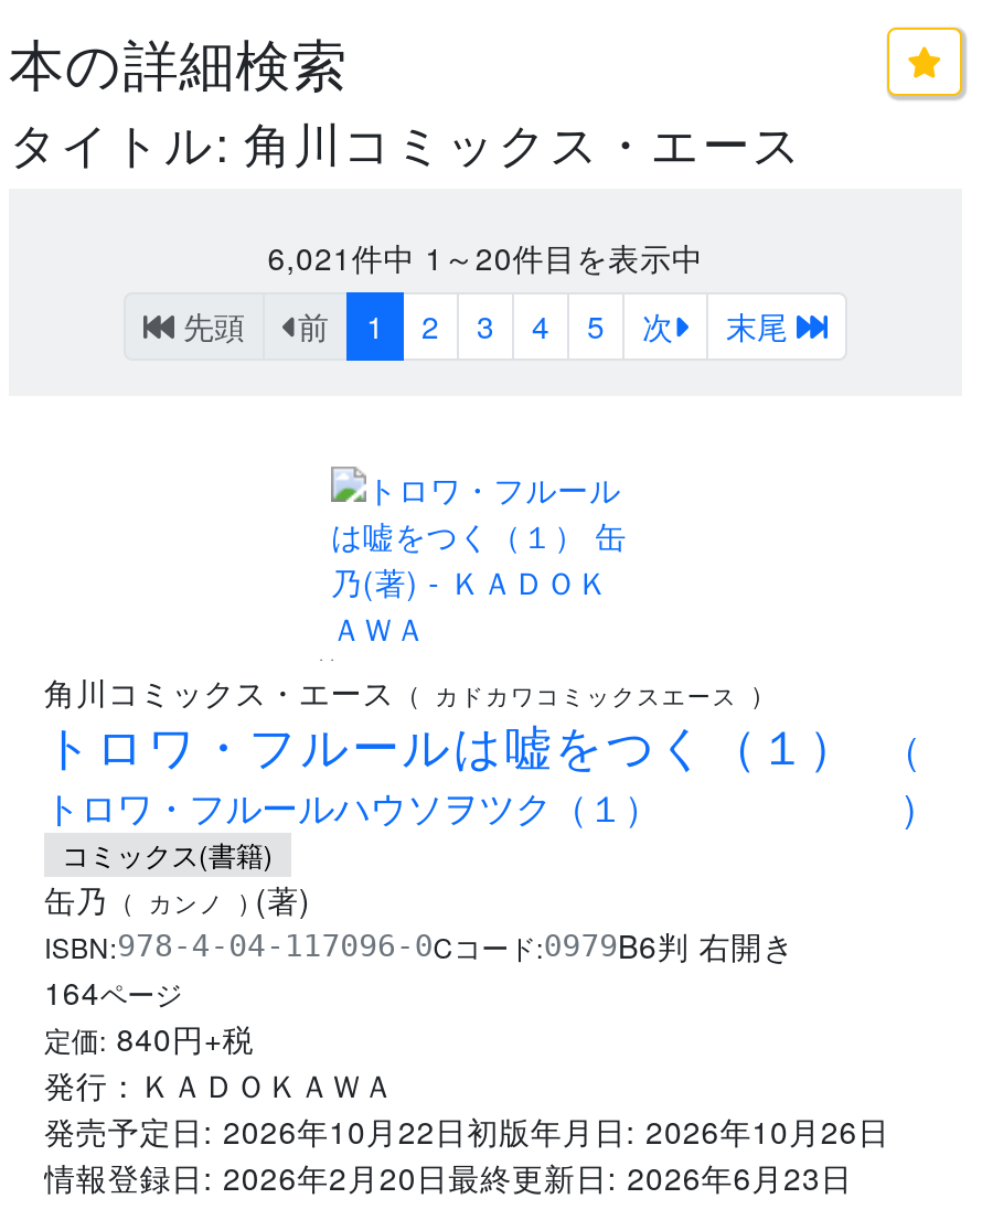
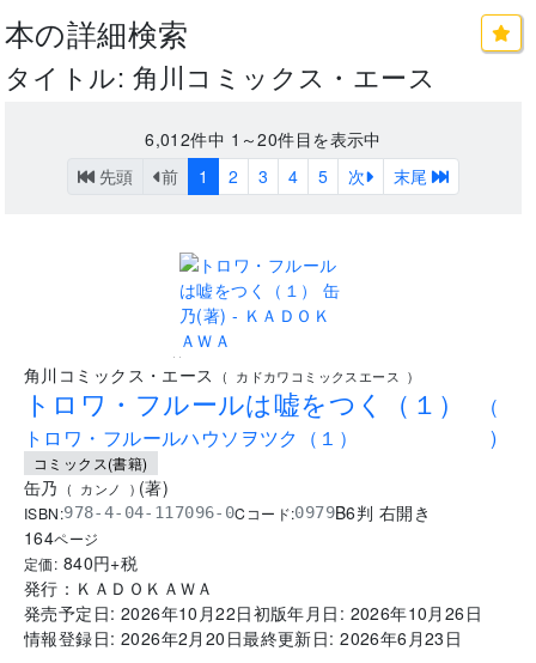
[267,235,704,279] 6,021件中1～20件目を表示中 -> [145,127,381,151] 6,012件中1～20件目を表示中

